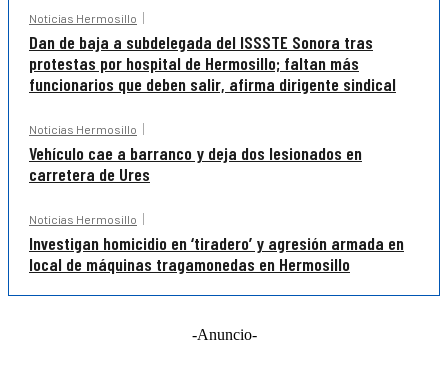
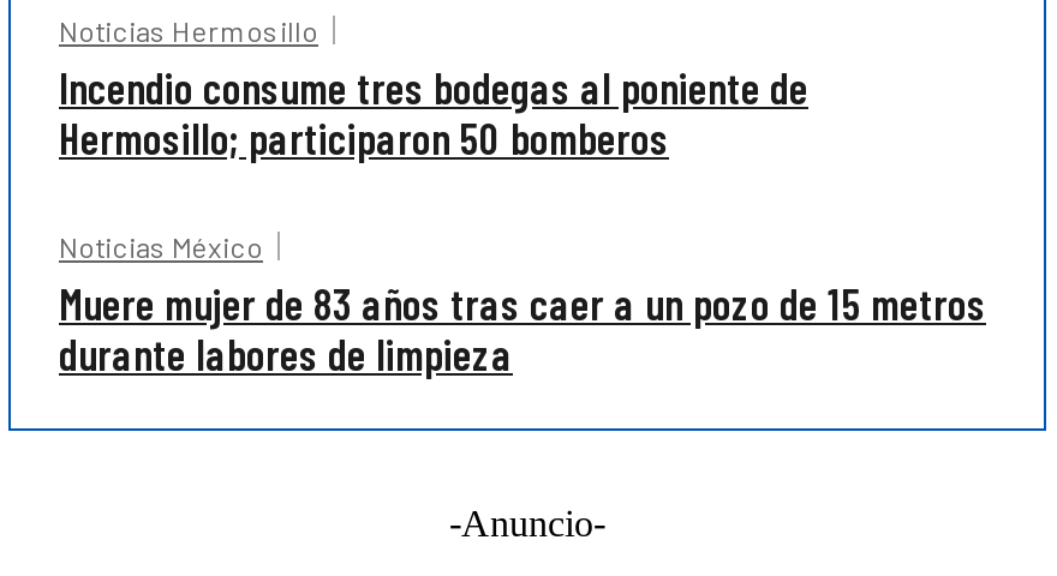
[29,30,404,274] Dan de baja a subdelegada del ISSSTE Sonora tras | protestas por hospital de Hermosillo; faltan más | funcionarios que deben salir, afirma dirigente sindical | Noticias Hermosillo | Vehículo cae a barranco y deja dos lesionados en | carretera de Ures | Noticias Hermosillo | Investigan homicidio en ‘tiradero’ y agresión armada en | local de máquinas tragamonedas en Hermosillo -> [59,60,986,379] Incendio consume tres bodegas al poniente de | Hermosillo; participaron 50 bomberos | Noticias México | Muere mujer de 83 años tras caer a un pozo de 15 metros | durante labores de limpieza

